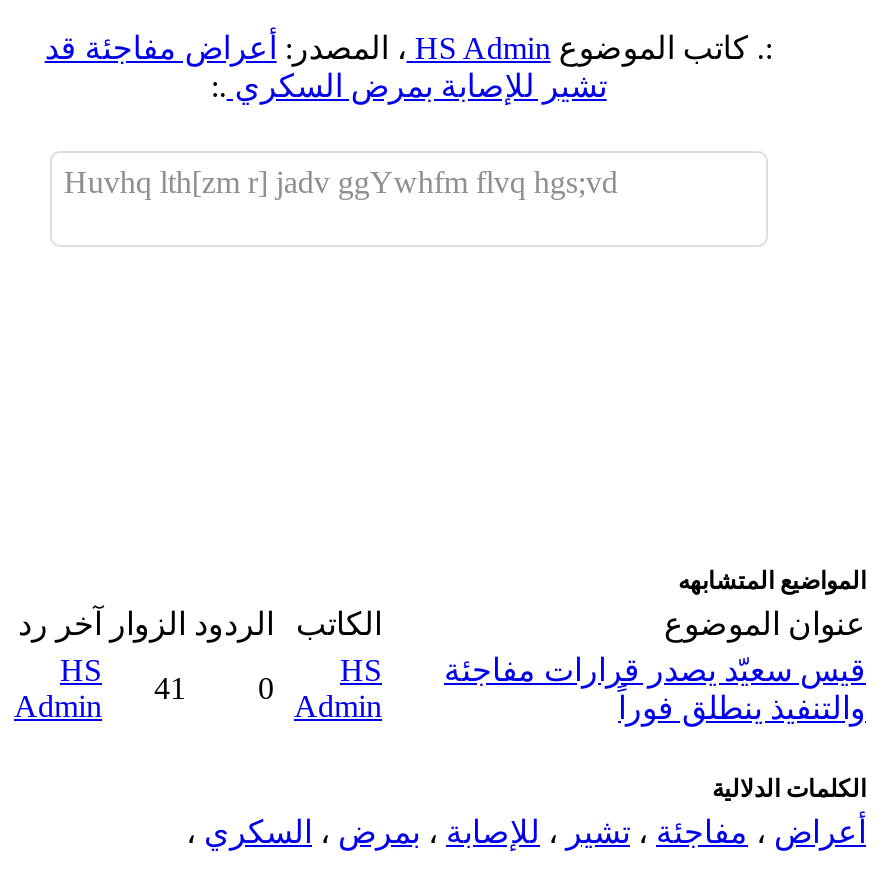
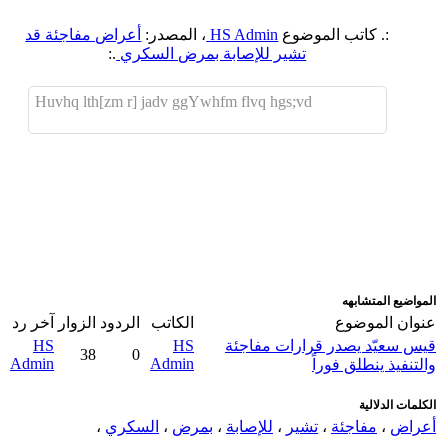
[154,671,186,705] 41 -> [80,346,96,363] 38

